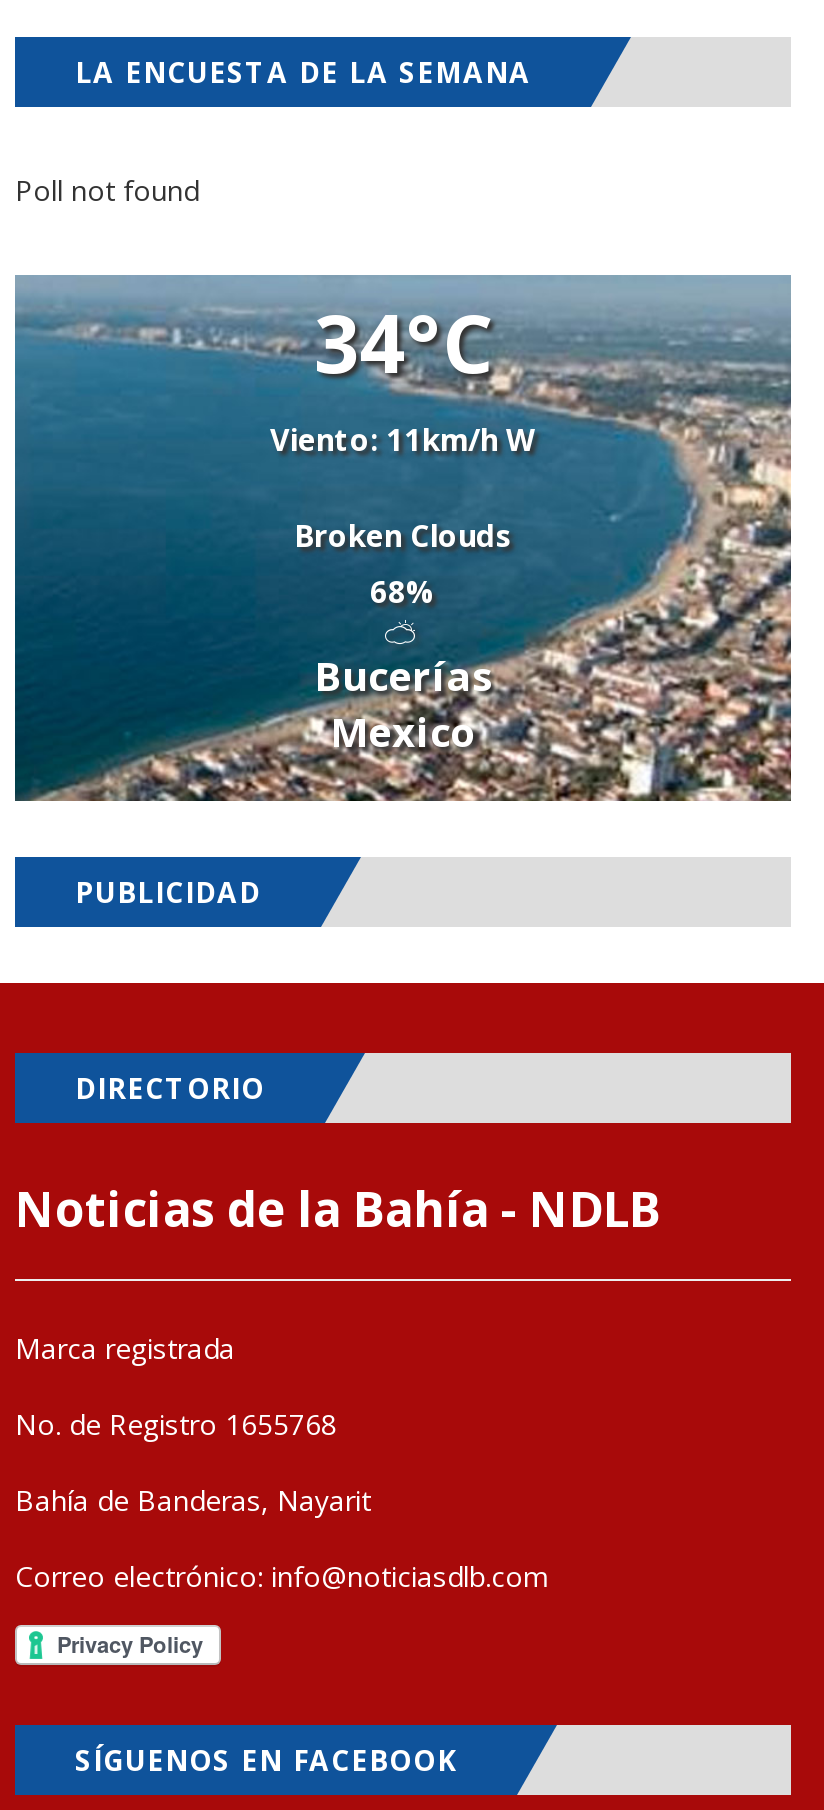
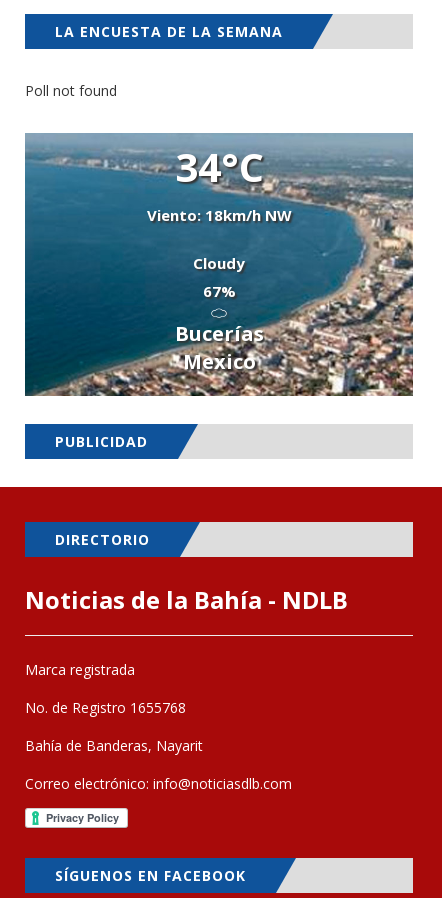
[270,420,536,460] Viento: 11km/h W -> [146,205,291,225] Viento: 18km/h NW
[294,516,512,612] Broken Clouds | 68% -> [193,253,245,301] Cloudy | 67%

